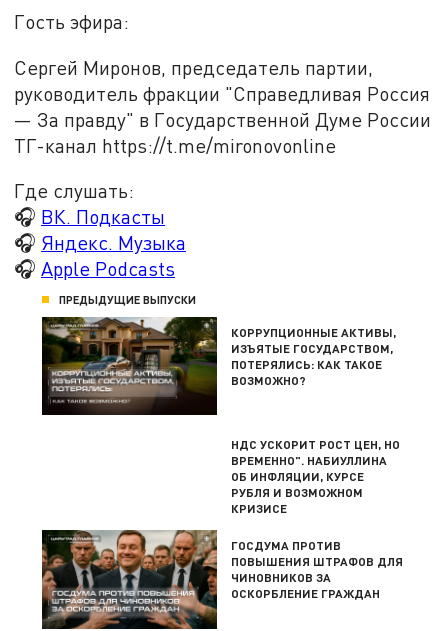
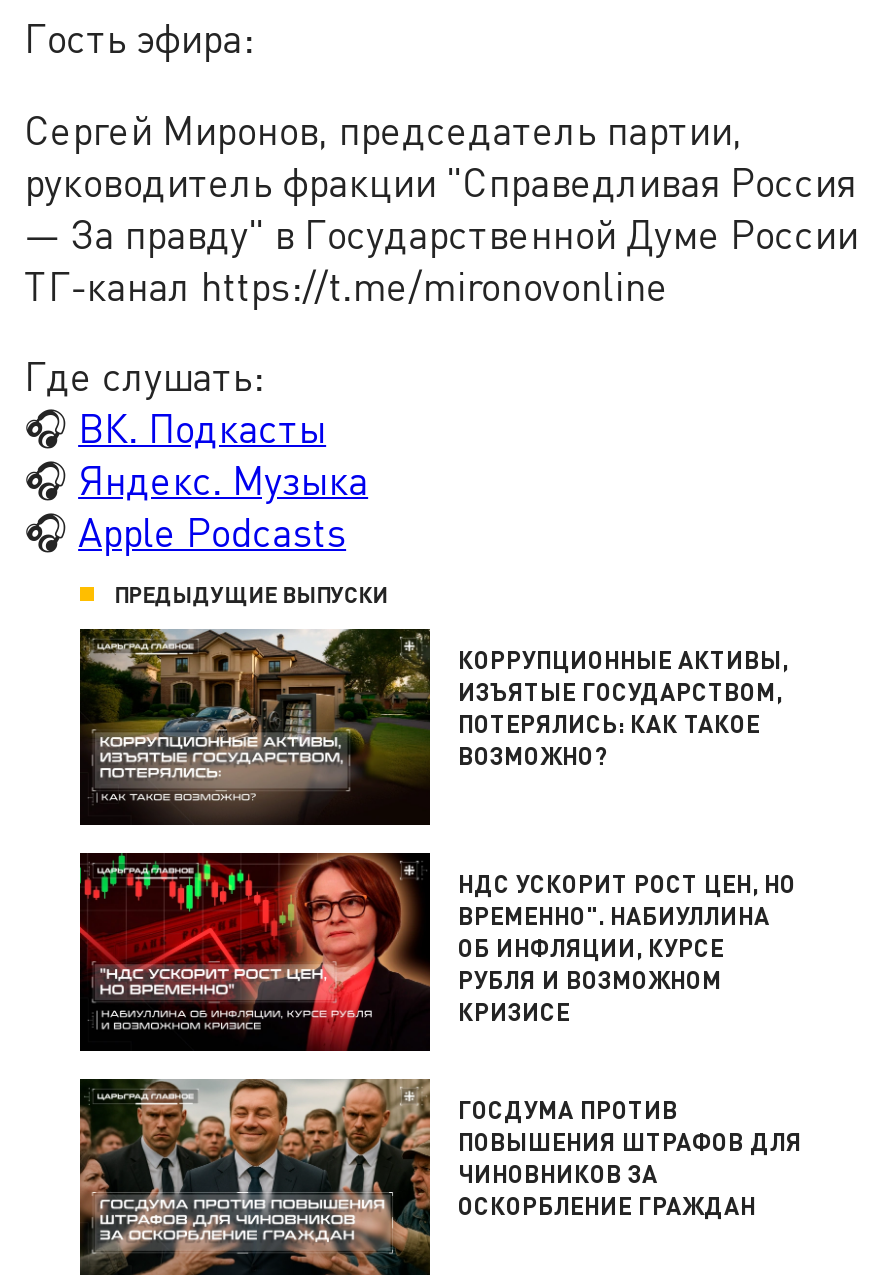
none -> [78,851,432,1053] [image]

